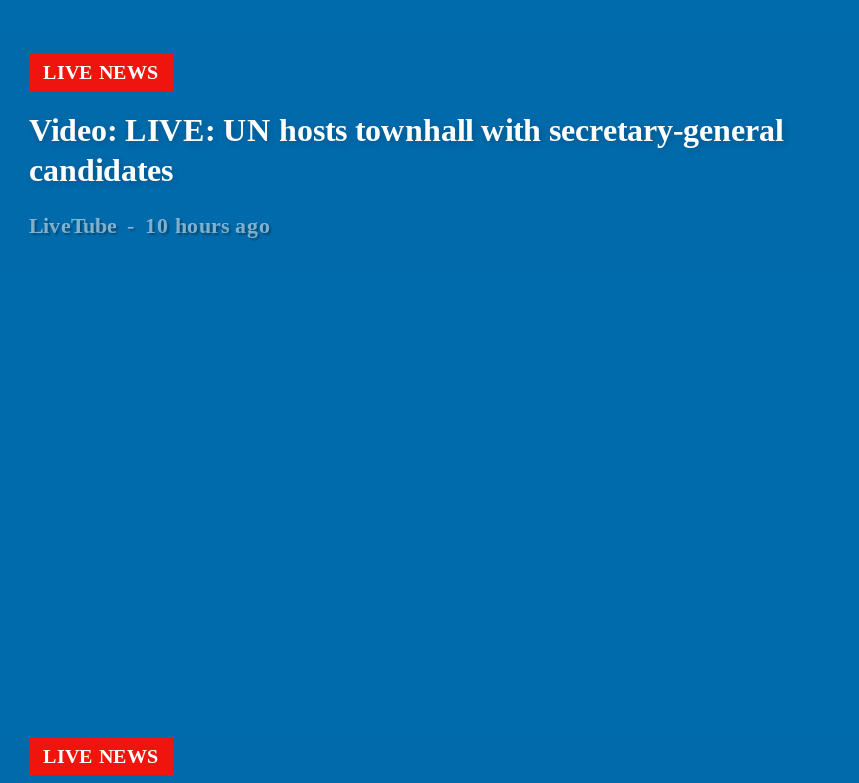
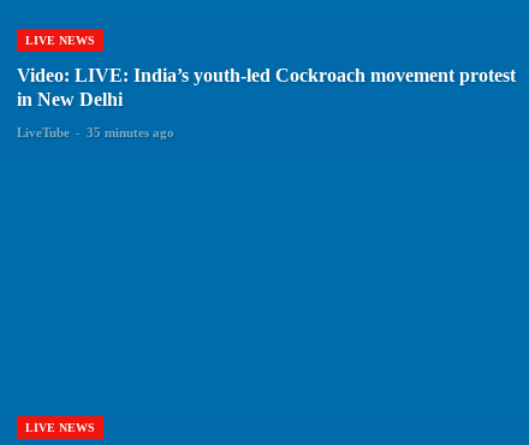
[29,113,783,187] Video: LIVE: UN hosts townhall with secretary-general | candidates -> [17,65,516,109] Video: LIVE: India’s youth-led Cockroach movement protest | in New Delhi
[29,213,271,237] LiveTube - 10 hours ago -> [17,125,174,139] LiveTube - 35 minutes ago

